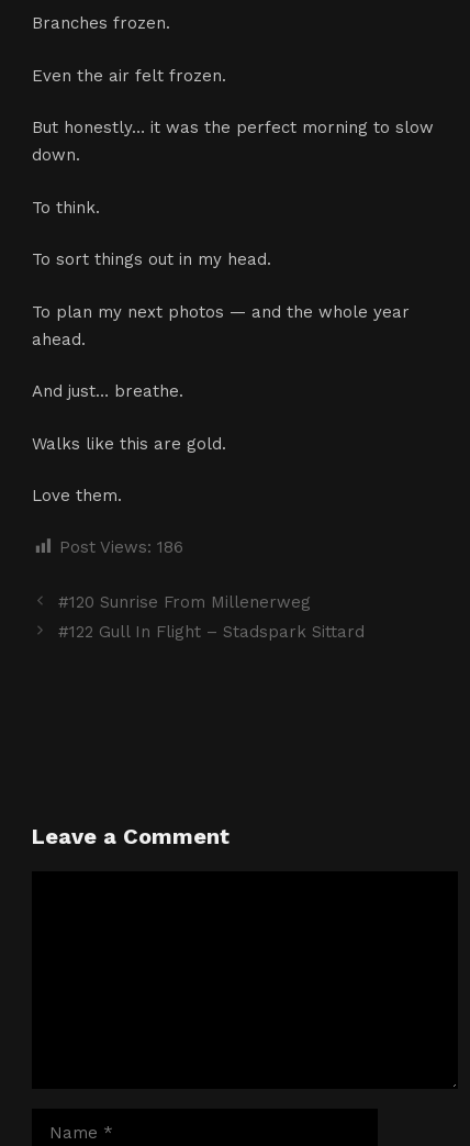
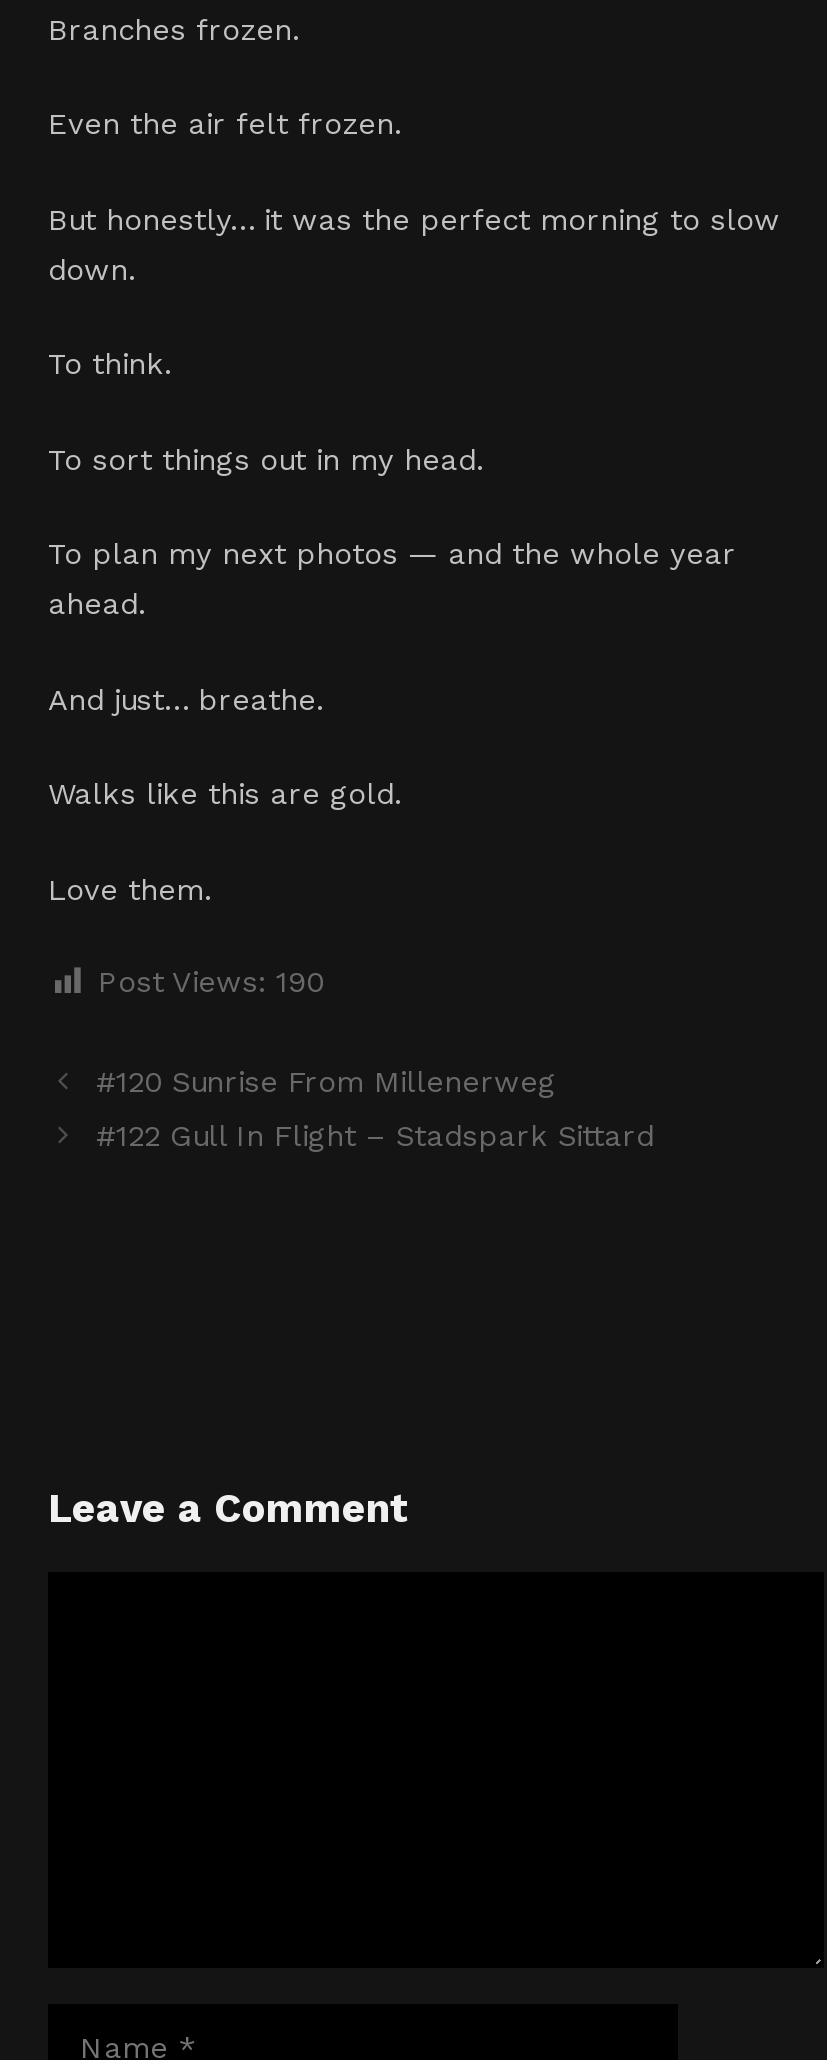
[59,537,183,557] Post Views: 186 -> [98,965,324,1001] Post Views: 190

